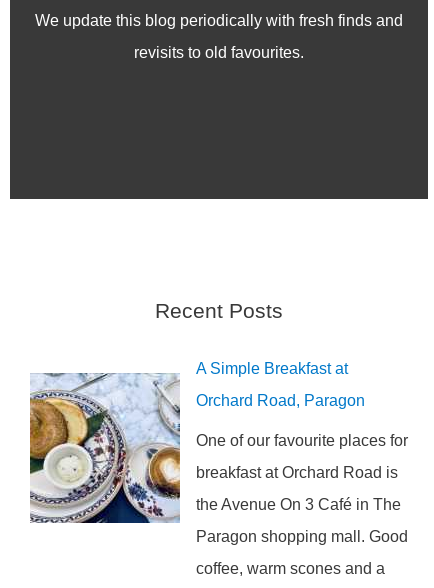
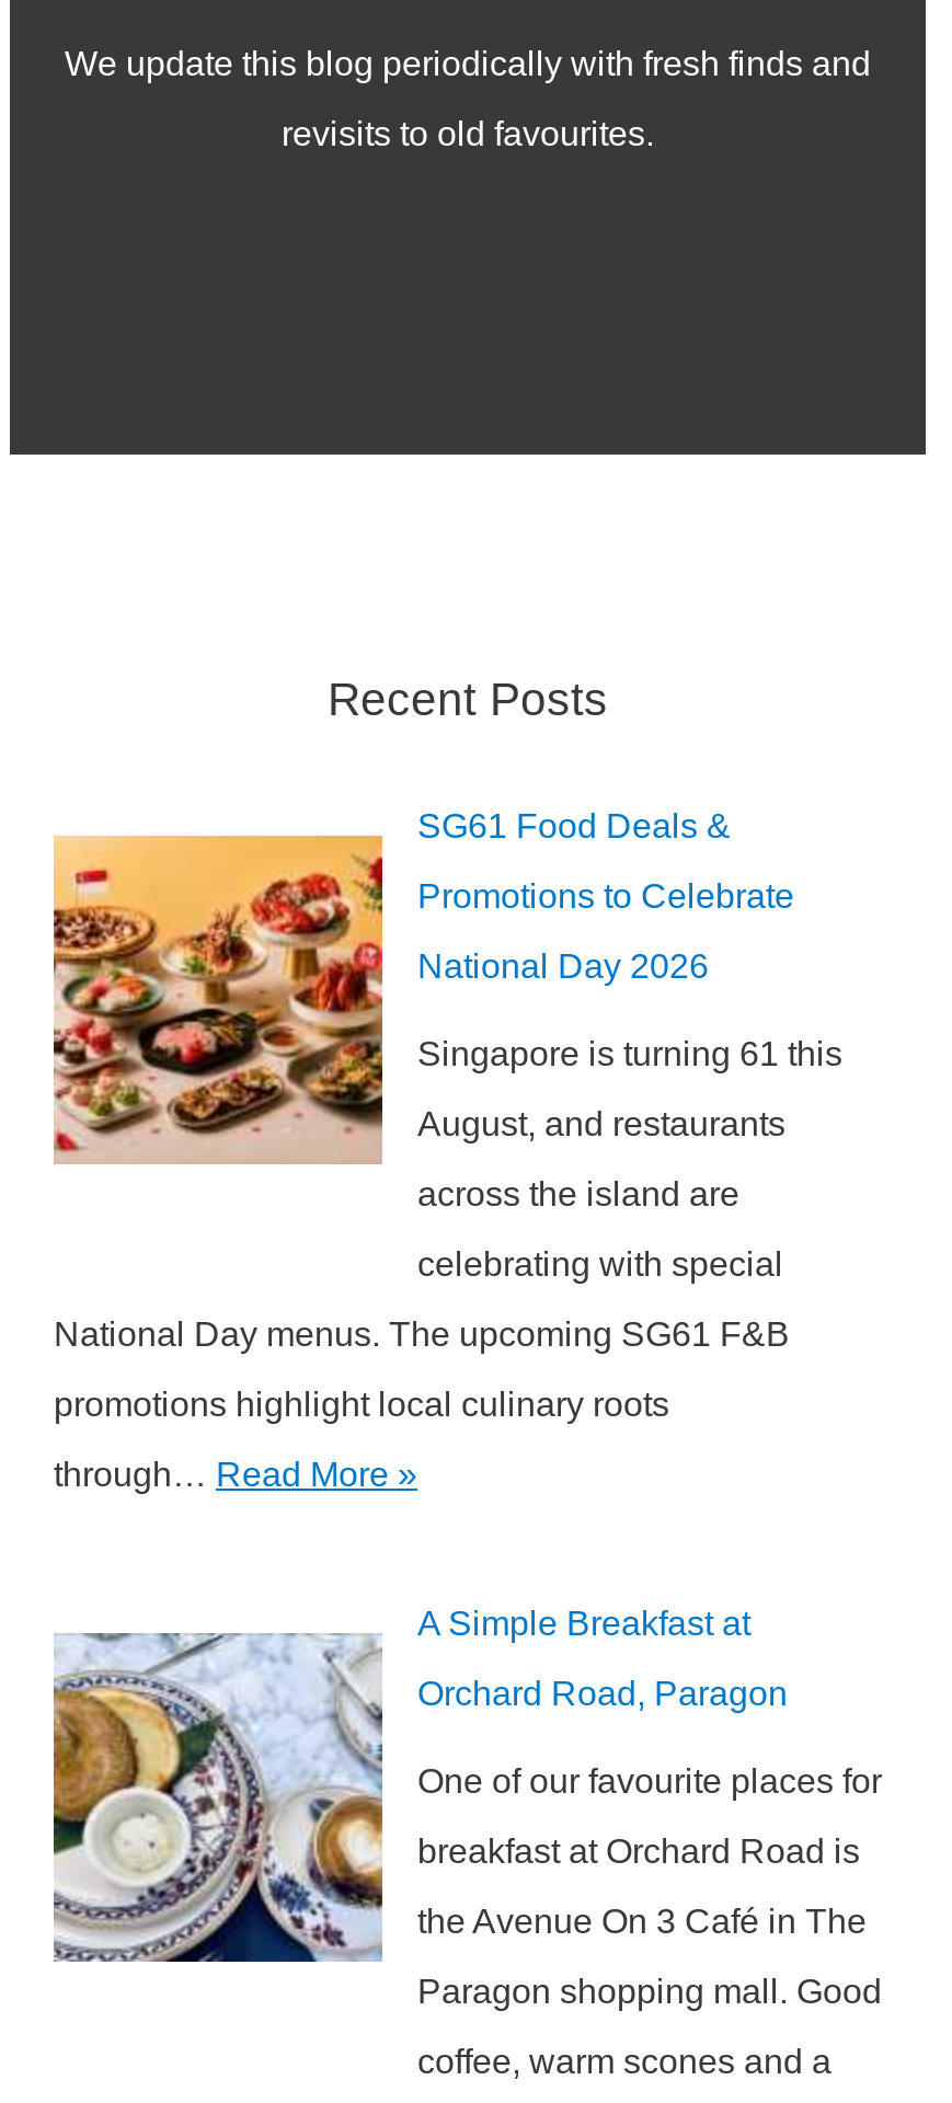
none -> [51,807,842,1493] [image] | SG61 Food Deals & | Promotions to Celebrate | National Day 2026 | Singapore is turning 61 this | August, and restaurants | across the island are | celebrating with special | National Day menus. The upcoming SG61 F&B | promotions highlight local culinary roots | through… Read More »

